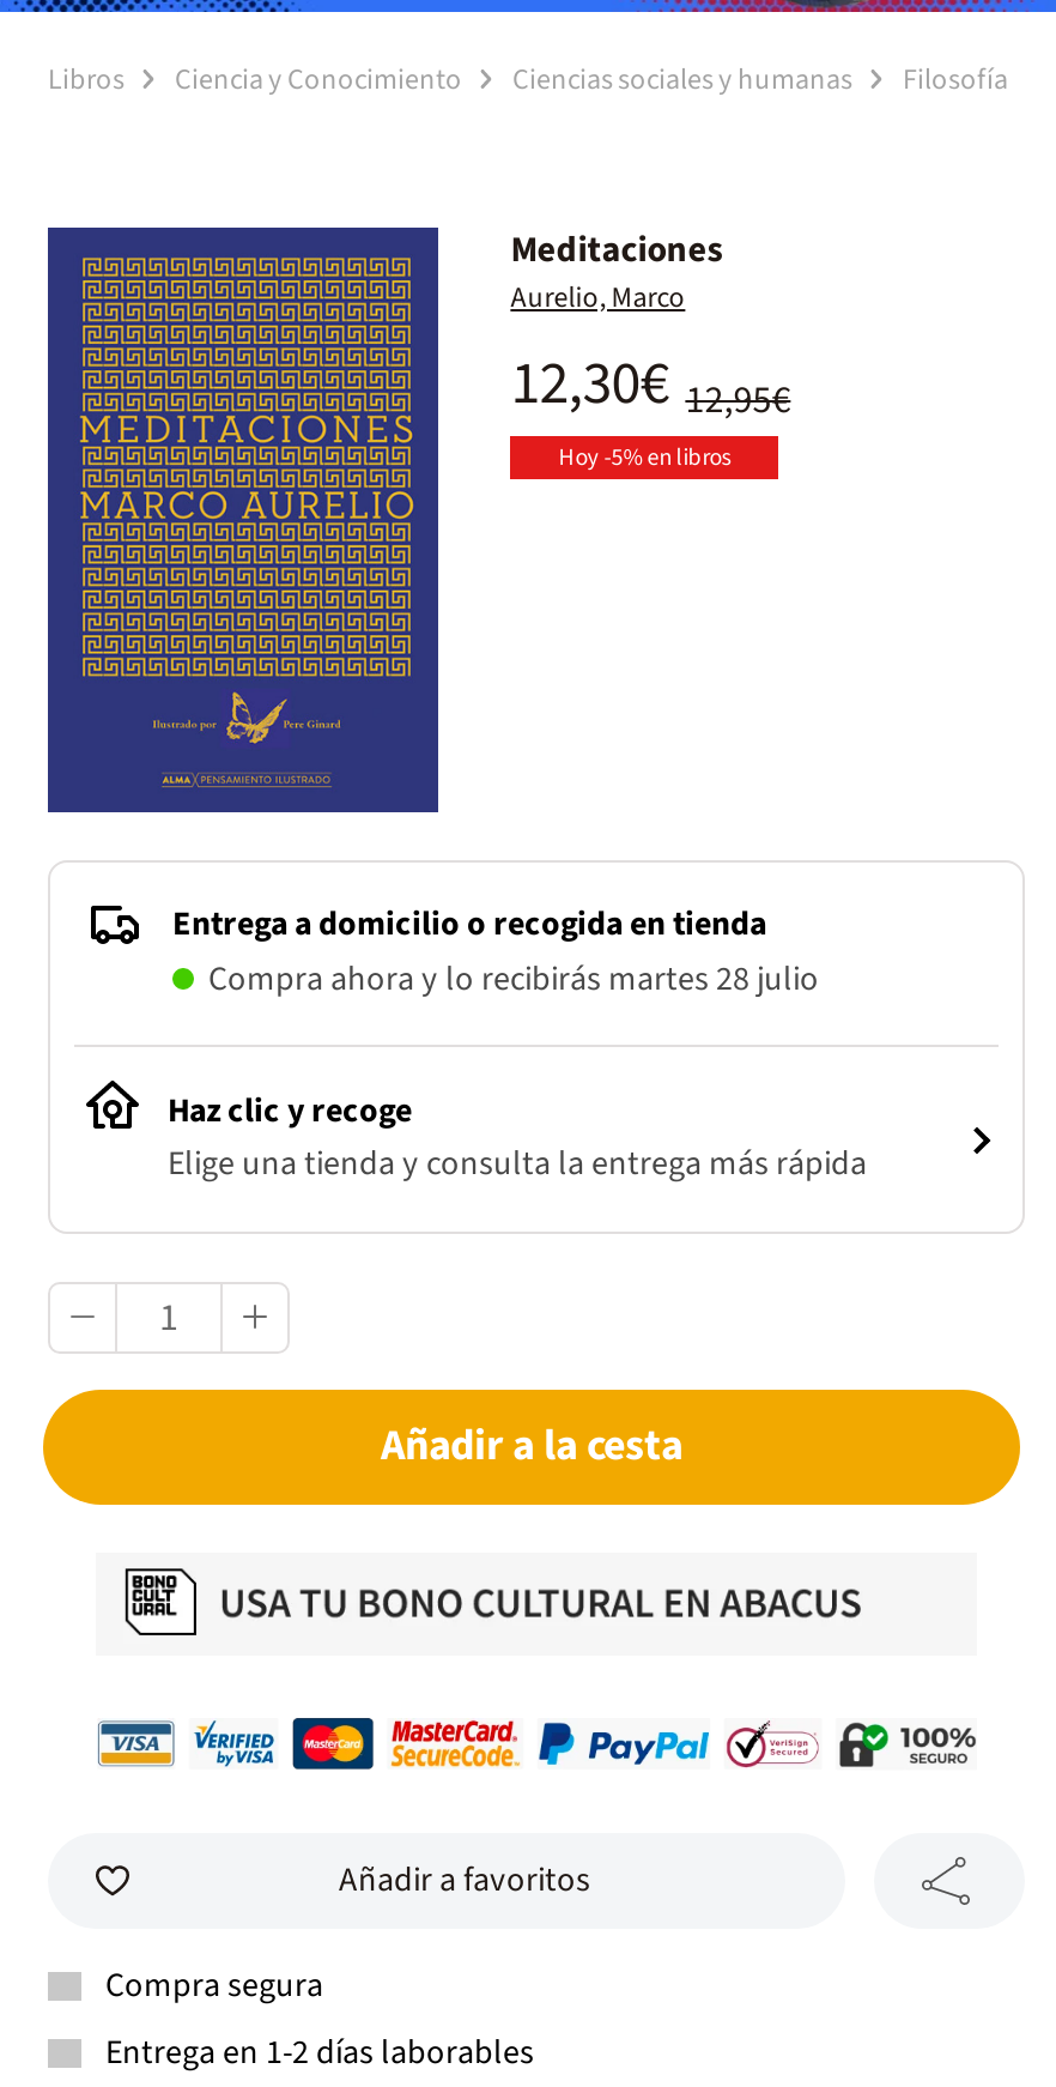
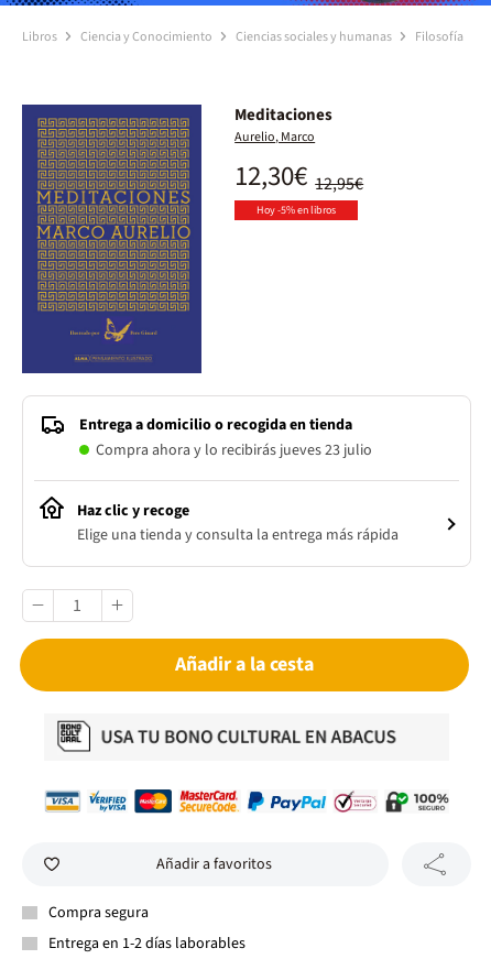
[208,957,819,1005] Compra ahora y lo recibirás martes 28 julio -> [96,440,372,462] Compra ahora y lo recibirás jueves 23 julio

